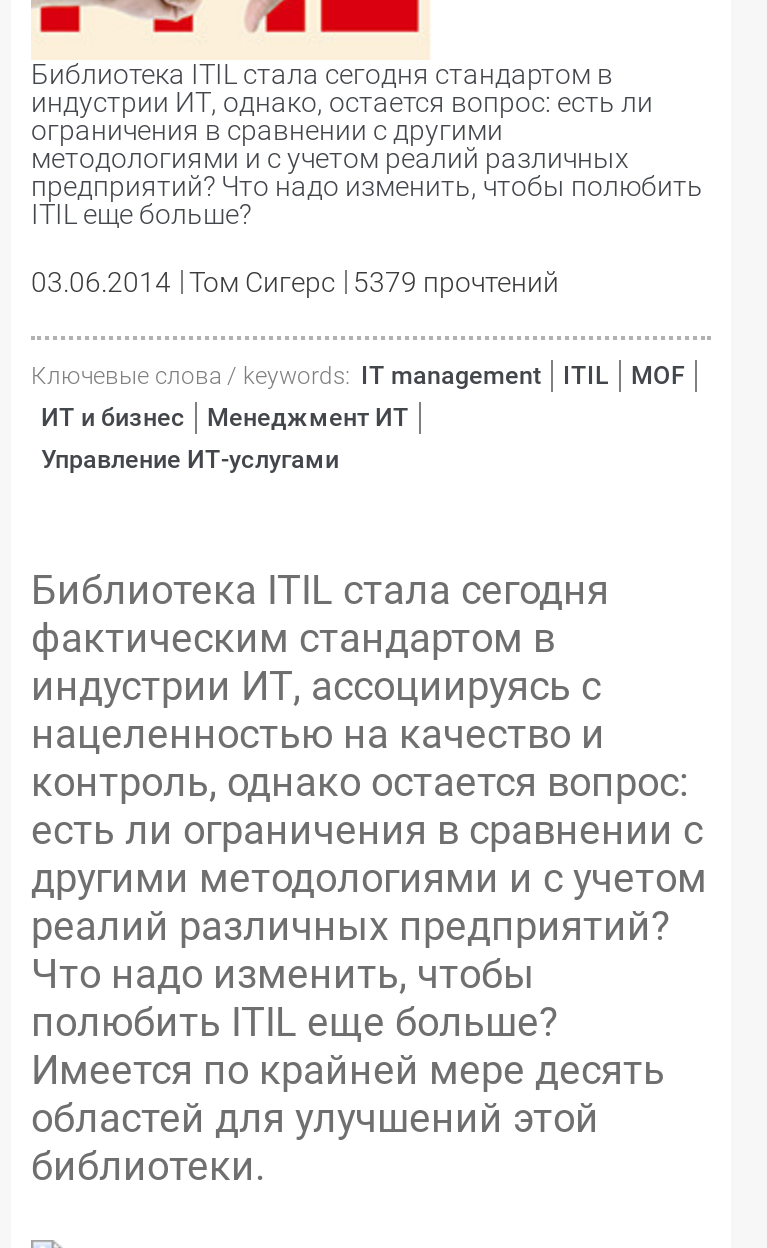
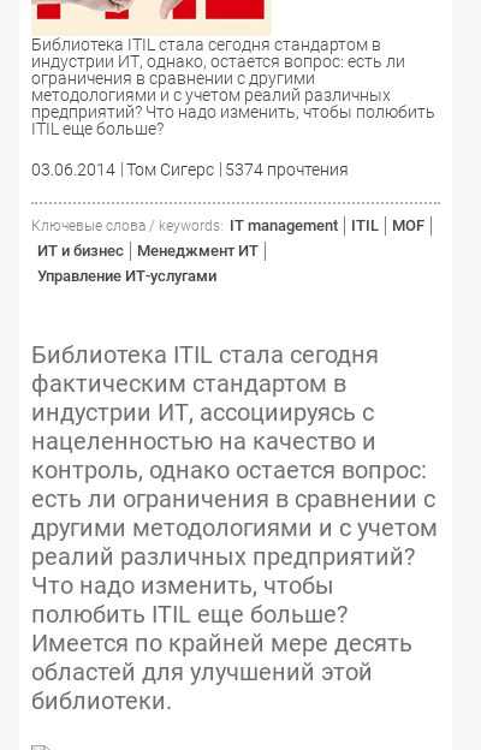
[31,266,559,298] 03.06.2014 Том Сигерс 5379 прочтений -> [31,160,349,179] 03.06.2014 Том Сигерс 5374 прочтения

